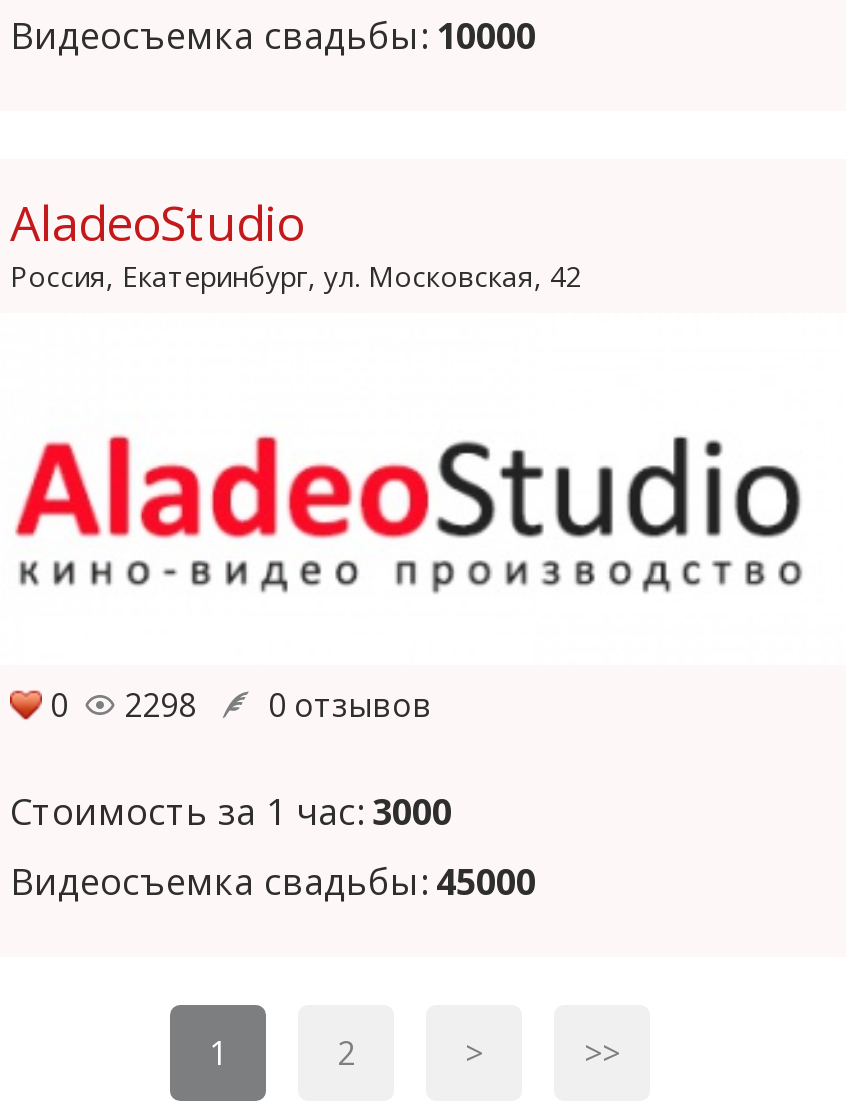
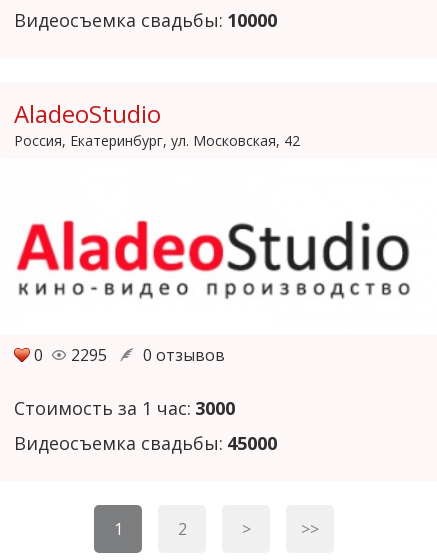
[50,683,432,727] 0 2298 0 отзывов -> [34,344,225,366] 0 2295 0 отзывов

